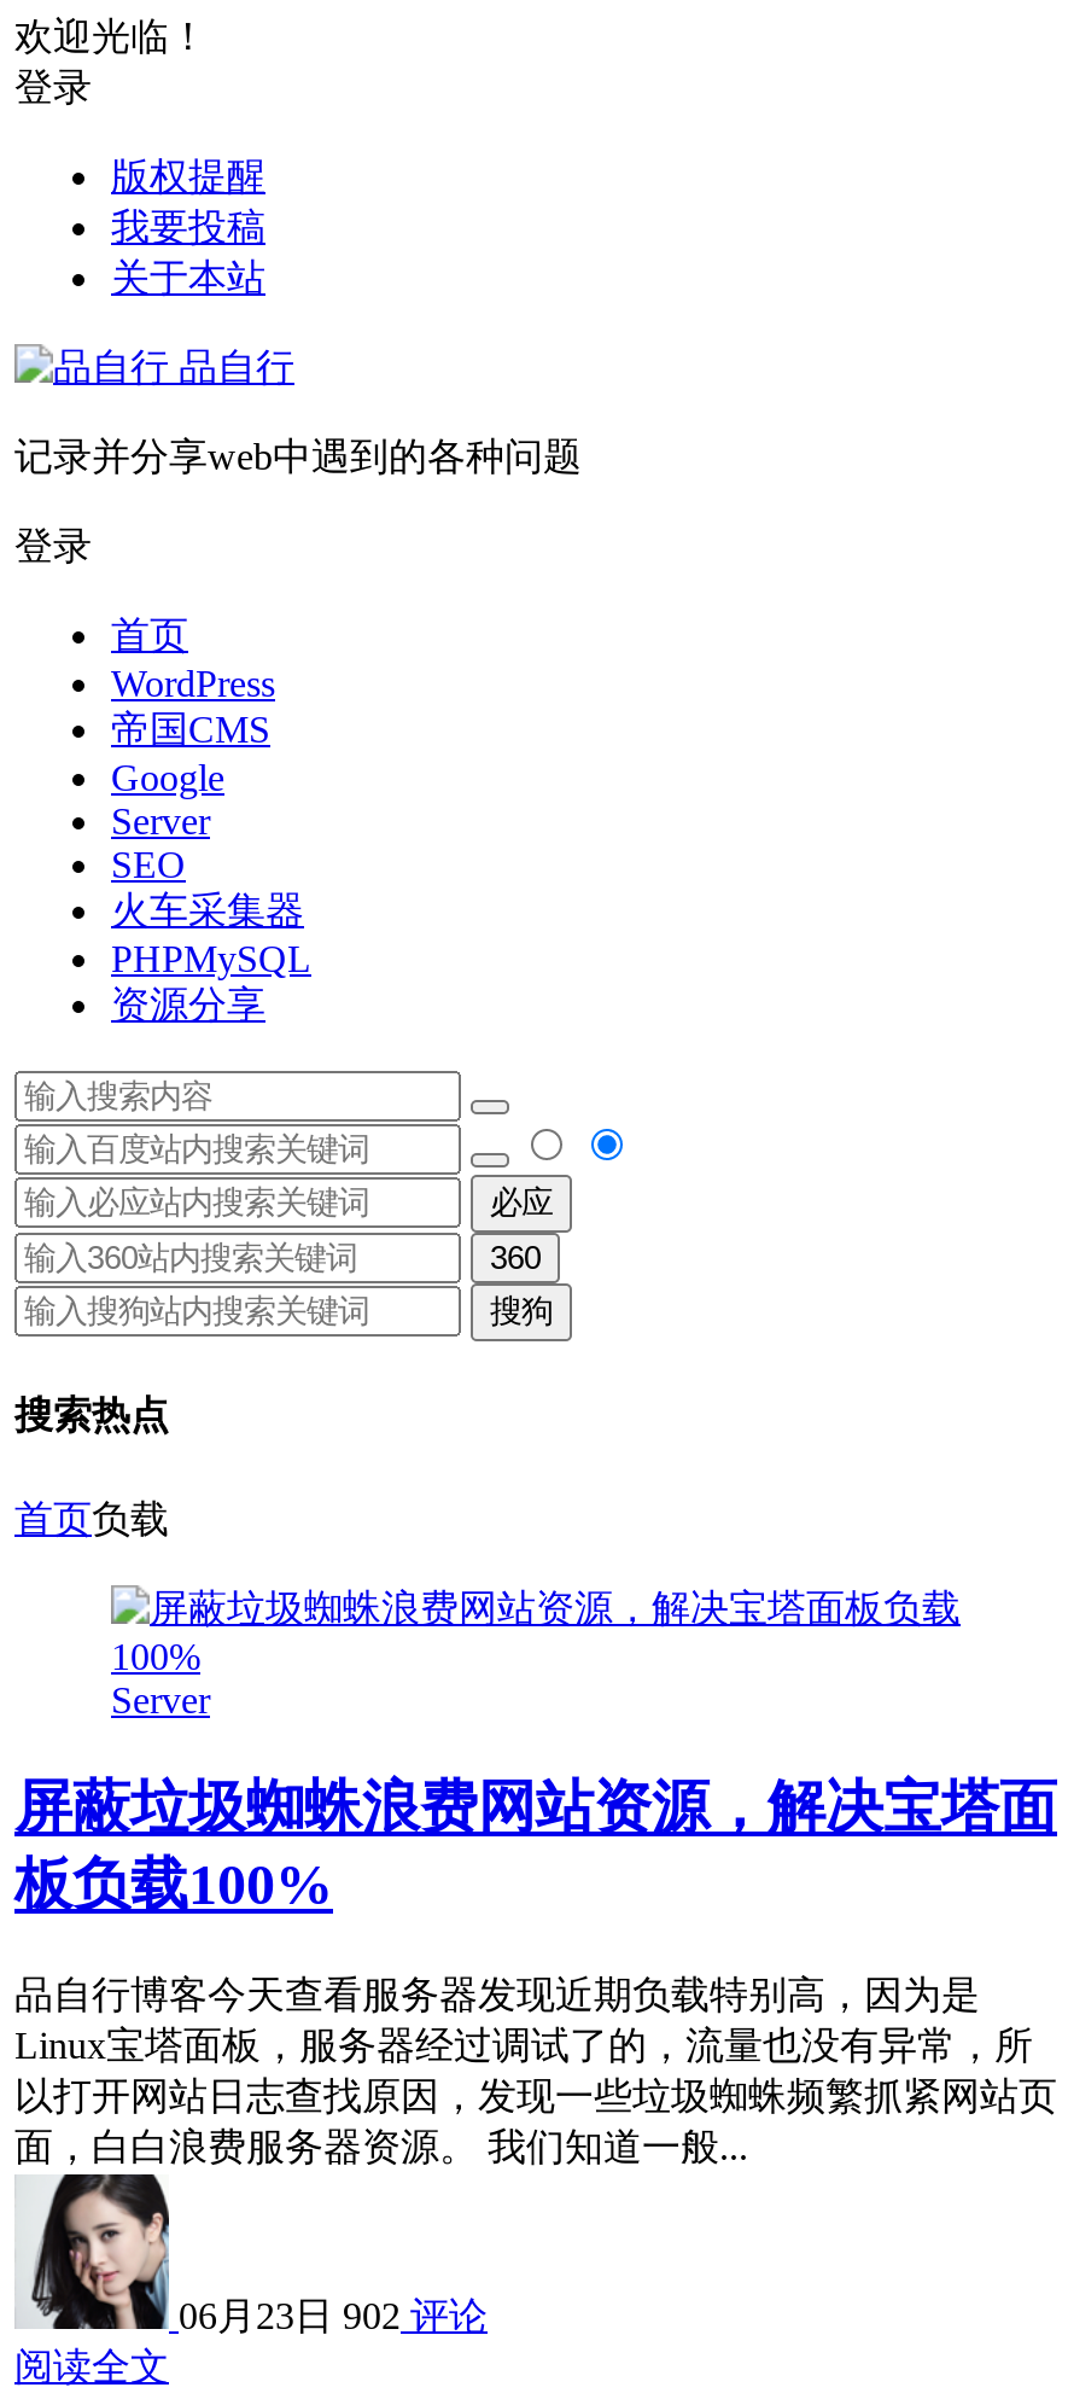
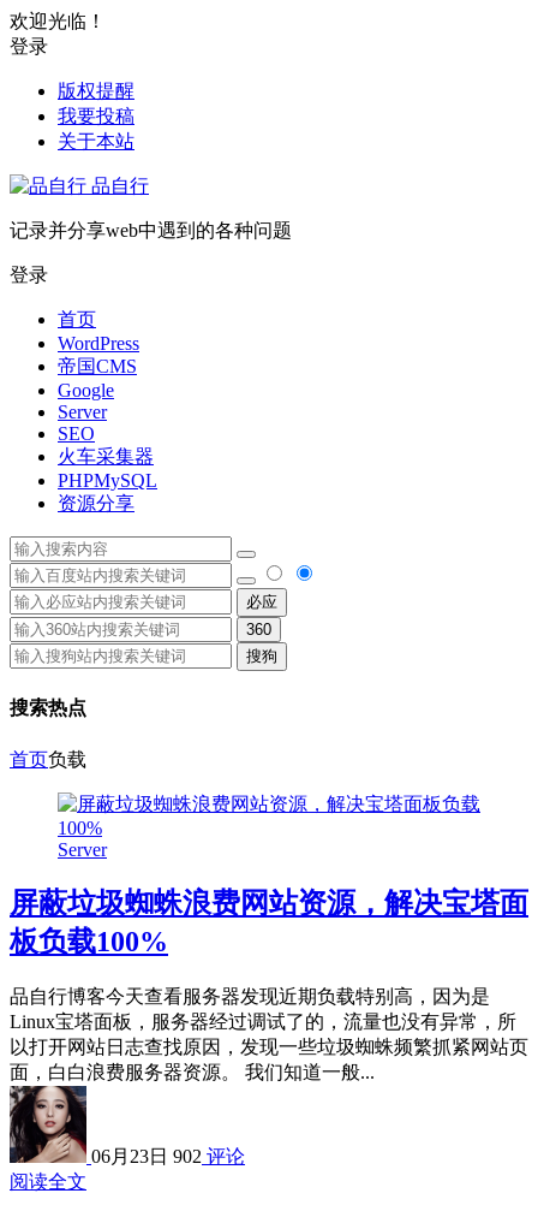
[14,2174,171,2331] [image] -> [8,1086,88,1164] [image]

